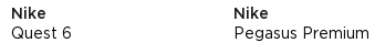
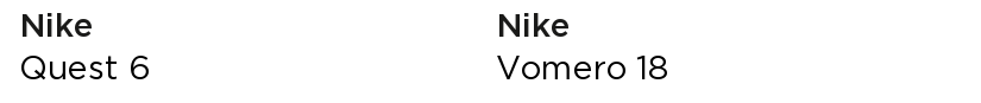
[233,27,369,40] Pegasus Premium -> [496,56,669,84] Vomero 18

